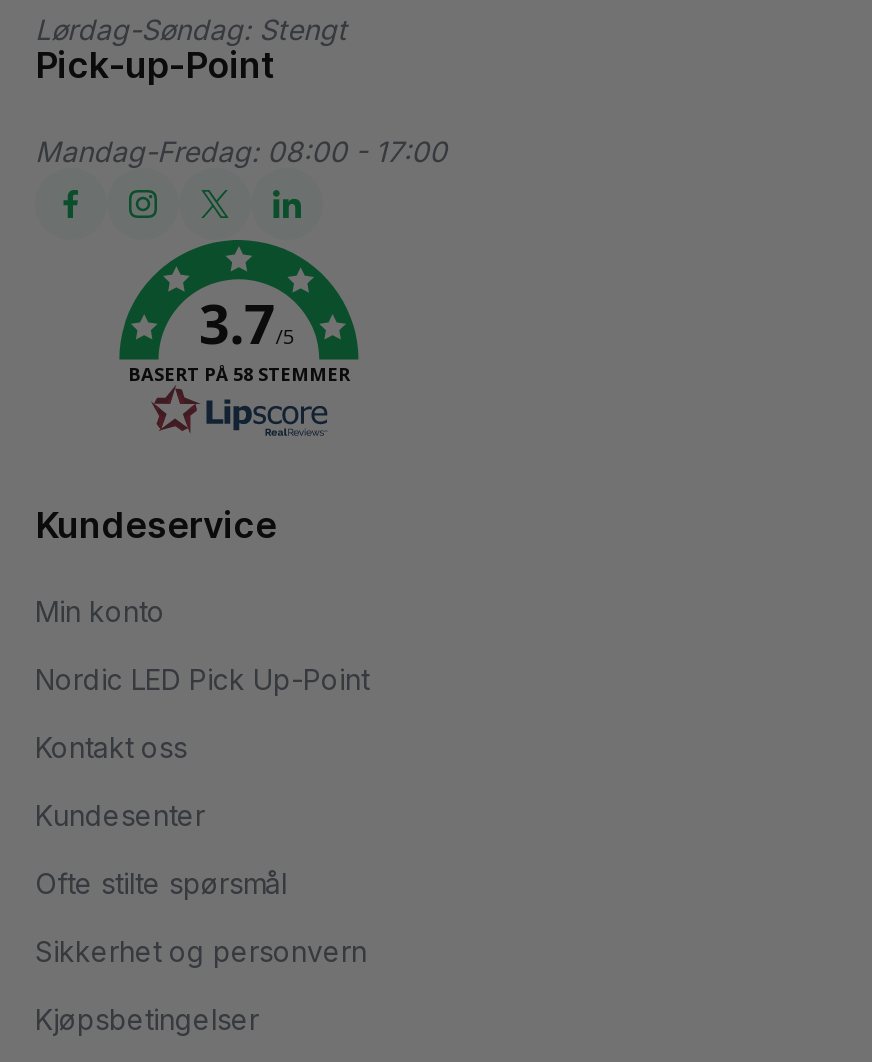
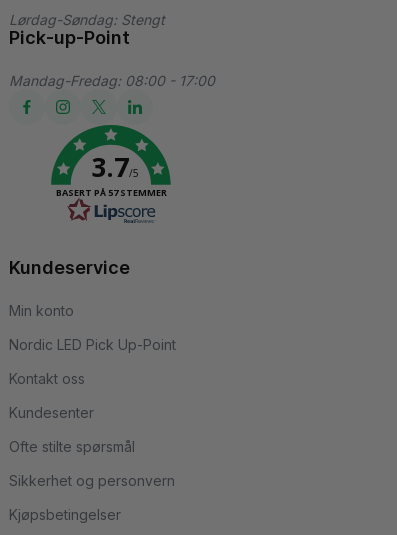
[128,362,351,386] BASERT PÅ 58 STEMMER -> [55,186,166,199] BASERT PÅ 57 STEMMER

